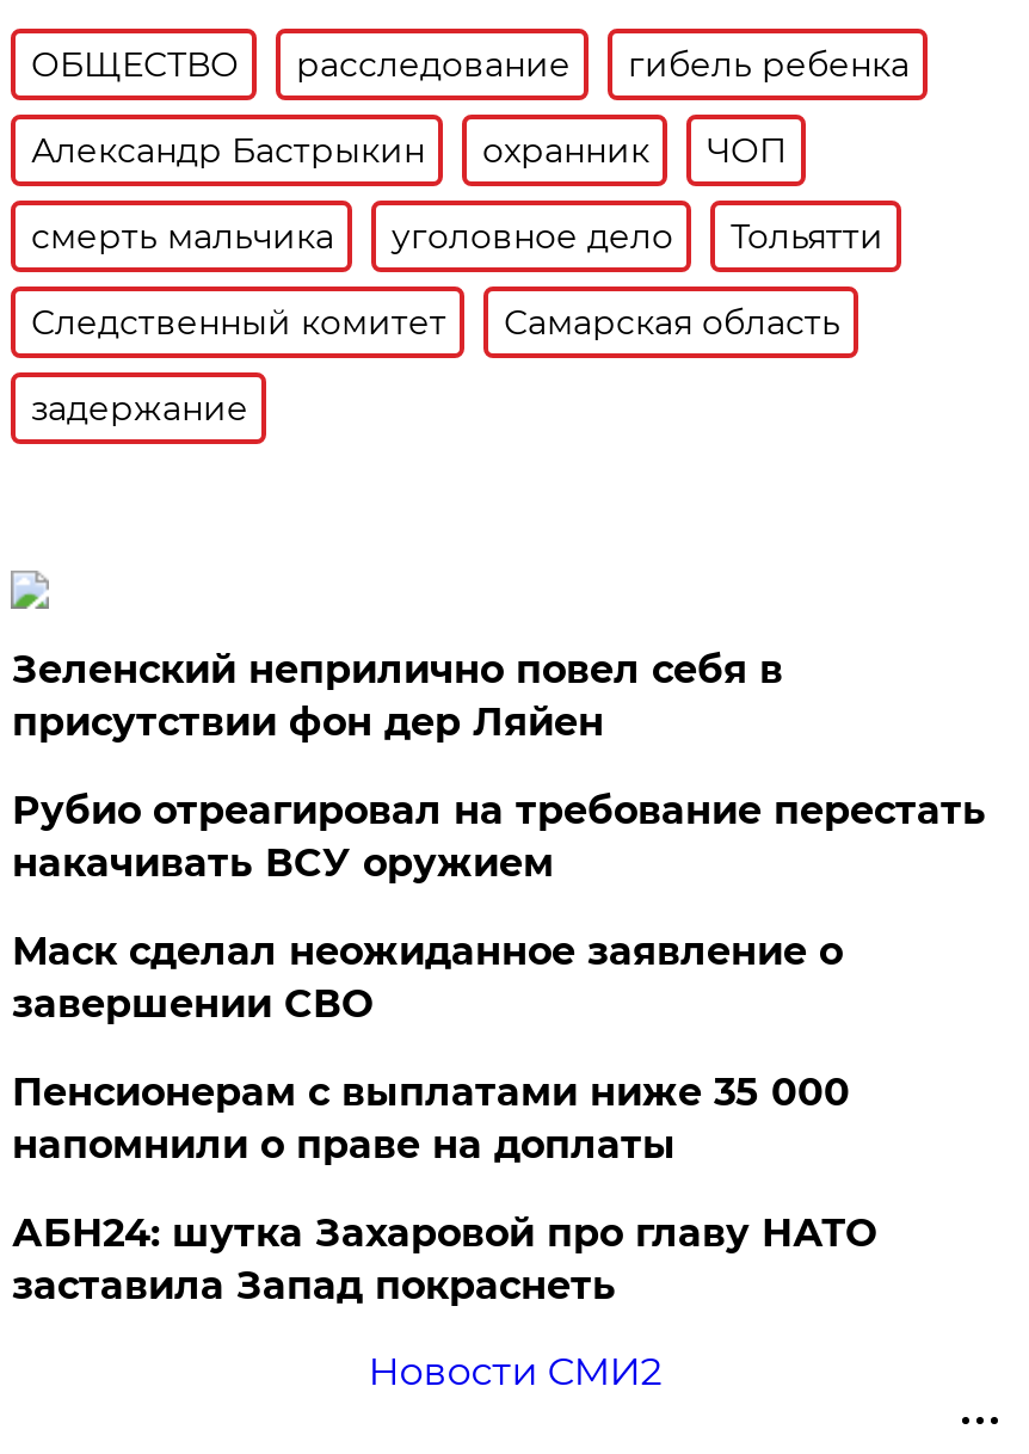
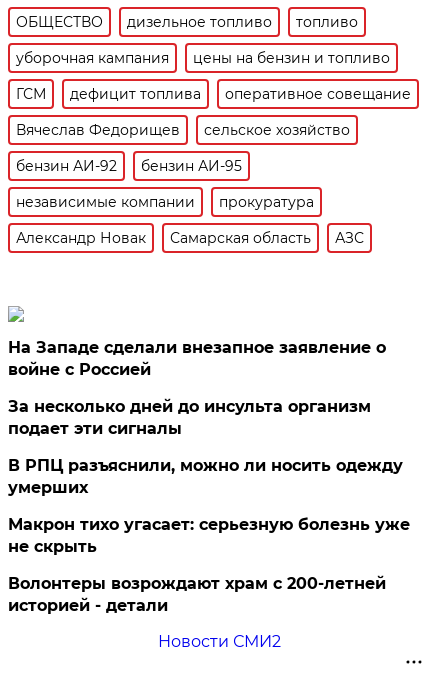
[31,43,909,344] расследование | гибель ребенка | Александр Бастрыкин | охранник | ЧОП | смерть мальчика | уголовное дело | Тольятти | Следственный комитет -> [16,13,411,247] дизельное топливо | топливо | уборочная кампания | цены на бензин и топливо | ГСМ | дефицит топлива | оперативное совещание | Вячеслав Федорищев | сельское хозяйство | бензин АИ-92 | бензин АИ-95 | независимые компании | прокуратура | Александр Новак
moved [504,301,840,344] -> [170,229,311,247]: Самарская область
[31,387,248,430] задержание -> [335,229,364,247] АЗС
[12,647,783,745] Зеленский неприлично повел cебя в | присутствии фон дер Ляйен -> [8,338,386,379] На Западе сделали внезапное заявление о | войне с Россией
[12,788,986,886] Рубио отреагировал на требование перестать | накачивать ВСУ оружием -> [8,397,371,438] За несколько дней до инсульта организм | подает эти сигналы
[12,929,843,1026] Маск сделал неожиданное заявление о | завершении СВО -> [8,456,403,497] В РПЦ разъяснили, можно ли носить одежду | умерших
[12,1069,850,1167] Пенсионерам с выплатами ниже 35 000 | напомнили о праве на доплаты -> [8,515,410,556] Макрон тихо угасает: серьезную болезнь уже | не скрыть
[12,1210,876,1308] АБН24: шутка Захаровой про главу НАТО | заставила Запад покраснеть -> [8,574,386,615] Волонтеры возрождают храм с 200-летней | историей - детали

